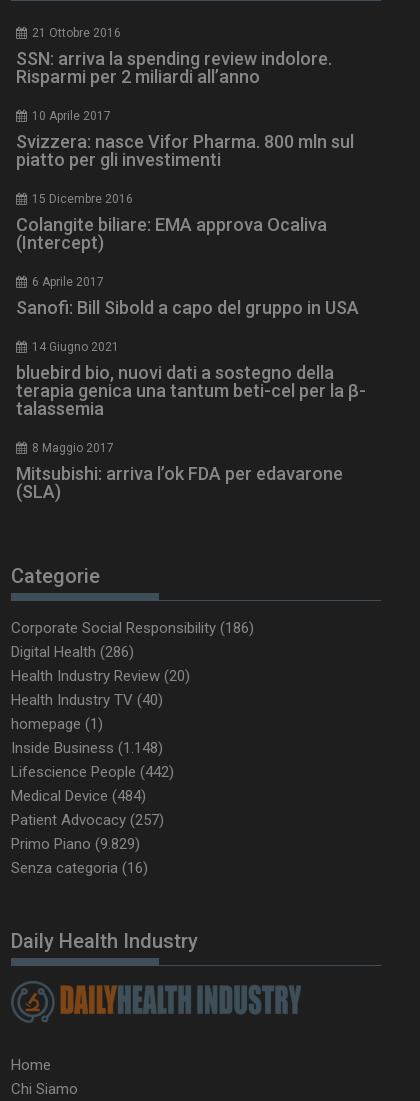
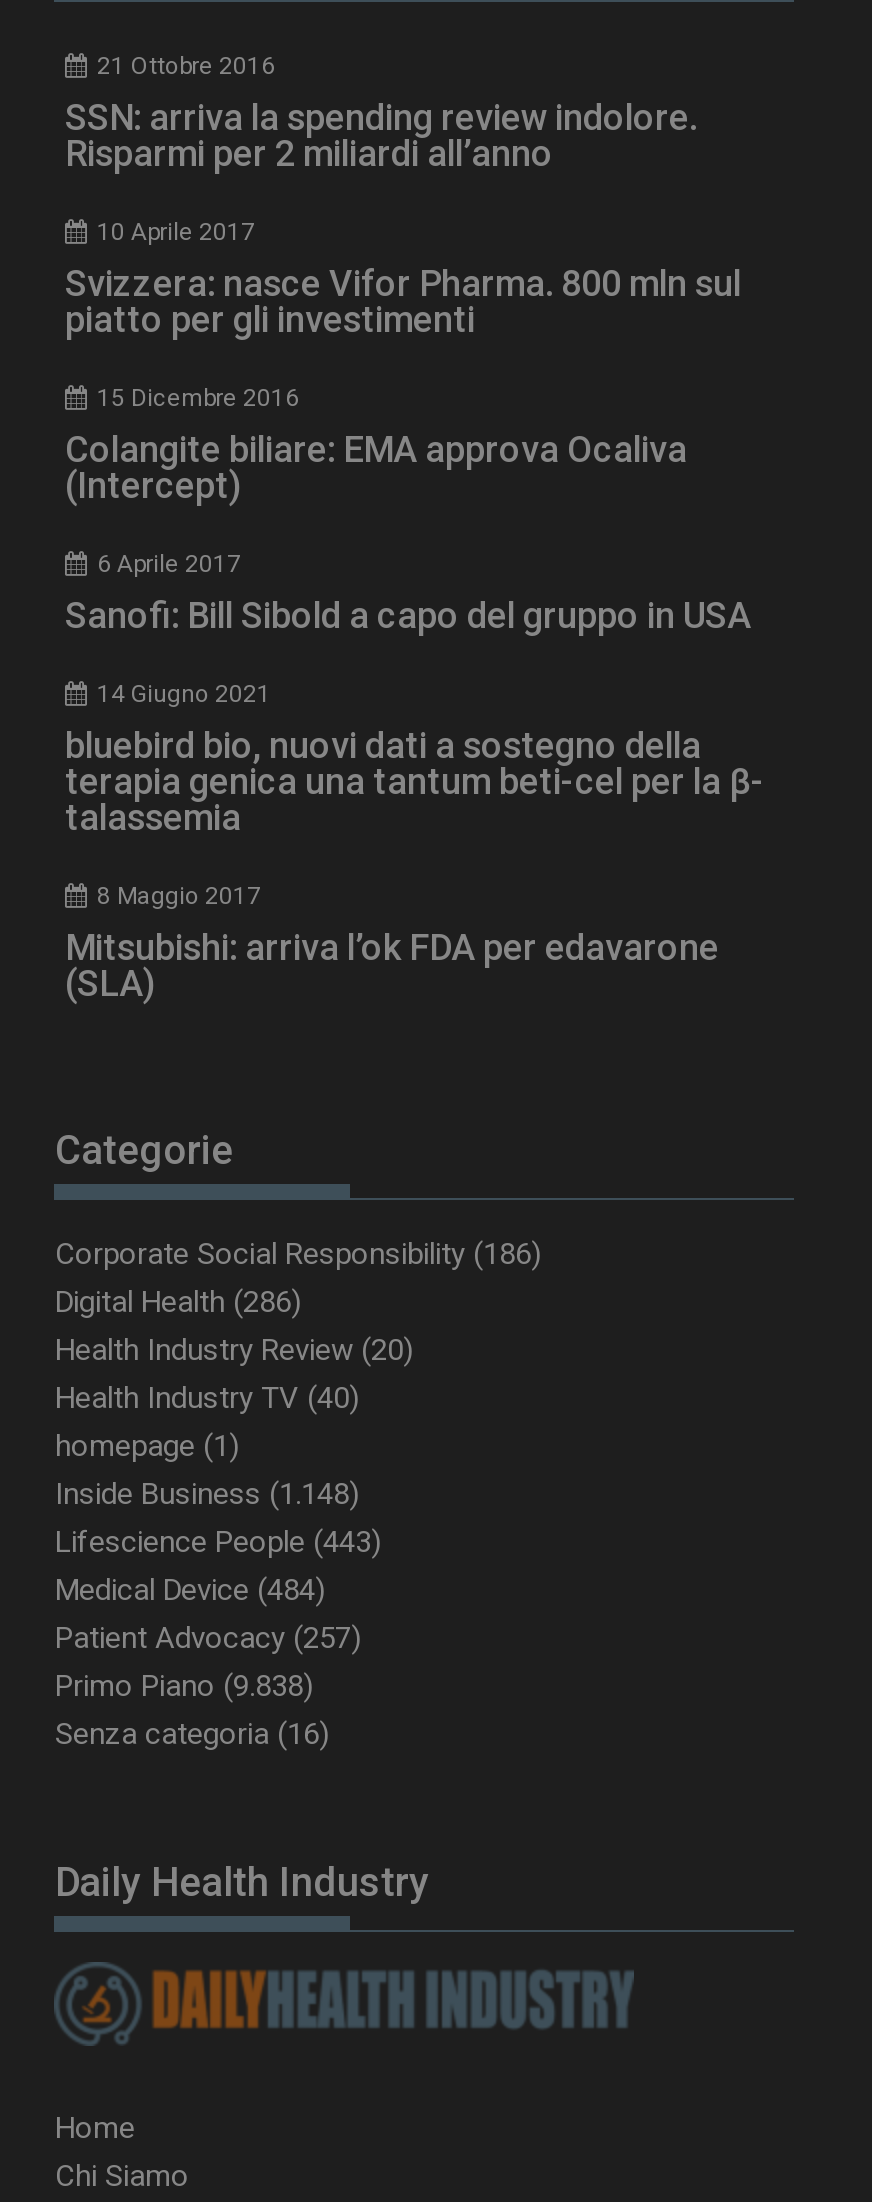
[11,763,174,781] Lifescience People (442) -> [55,1525,381,1561] Lifescience People (443)
[11,835,140,853] Primo Piano (9.829) -> [55,1669,313,1705] Primo Piano (9.838)

